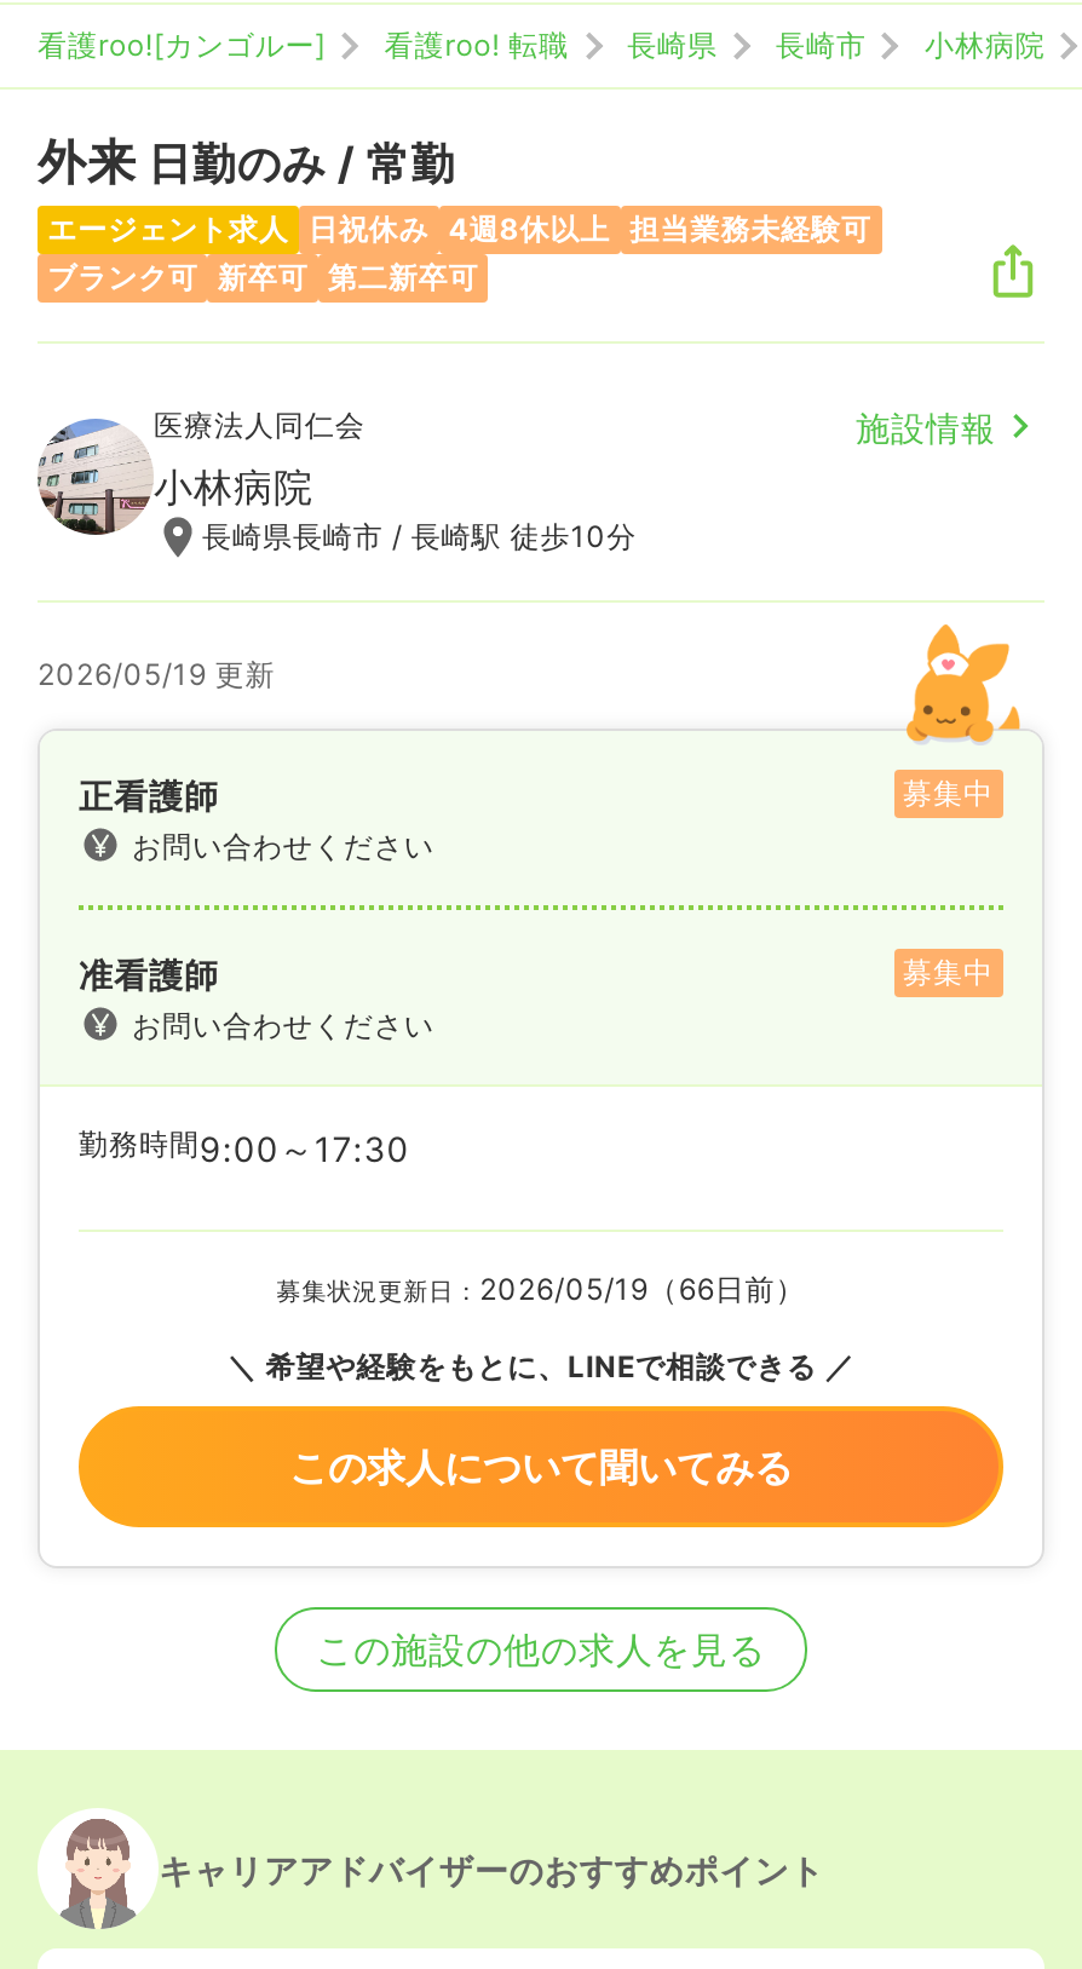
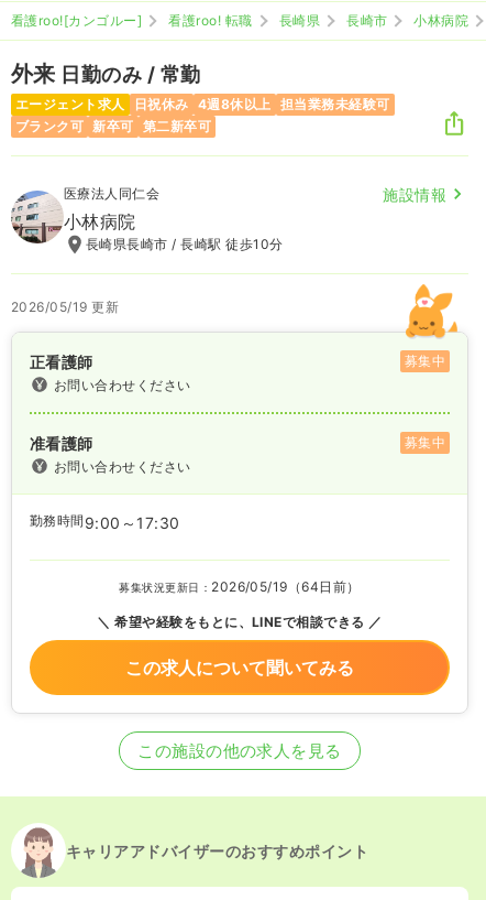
[276,1271,806,1307] 募集状況更新日：2026/05/19（66日前） -> [119,578,360,595] 募集状況更新日：2026/05/19（64日前）

